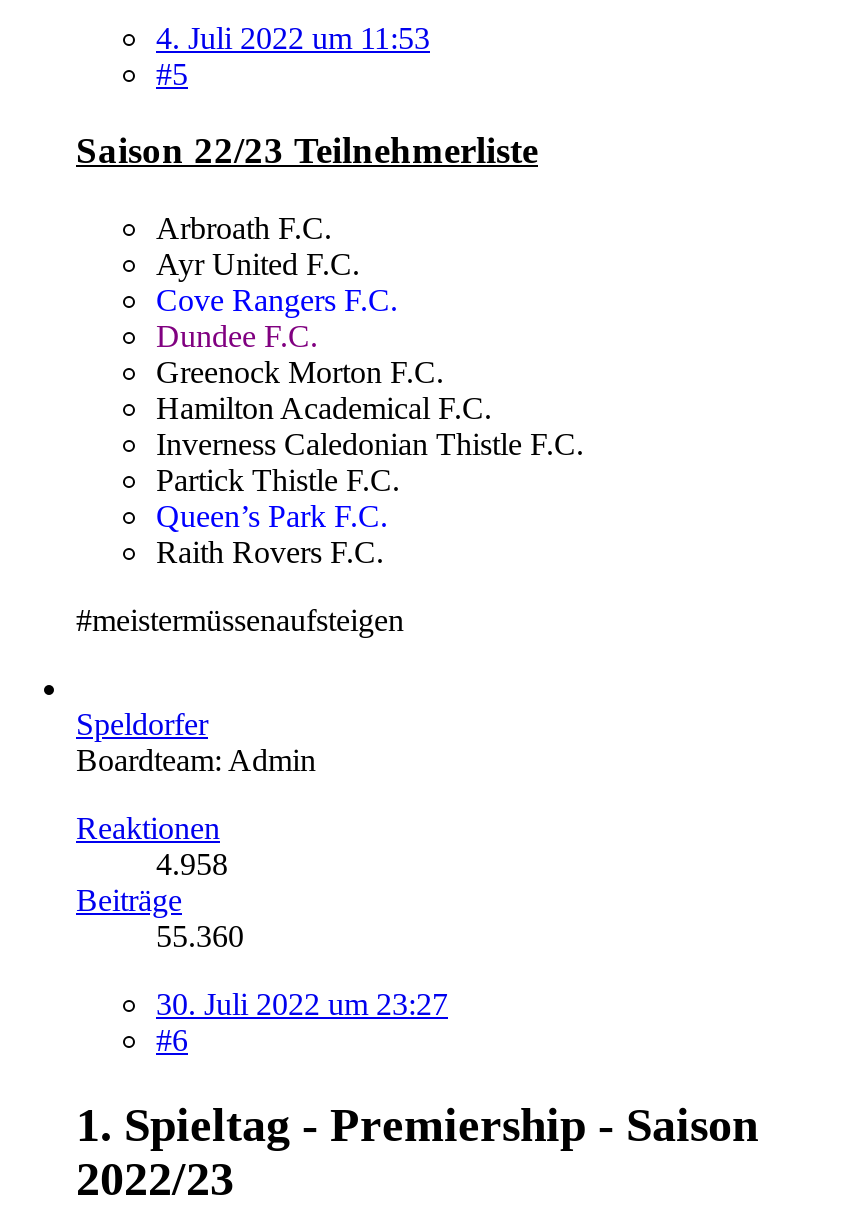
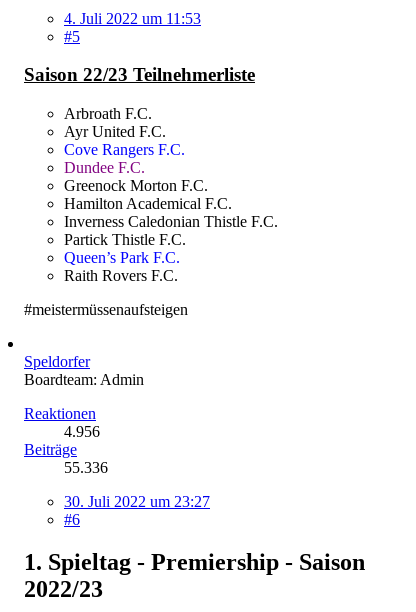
[156,847,228,881] 4.958 -> [64,423,100,440] 4.956
[156,919,244,953] 55.360 -> [64,459,108,476] 55.336

